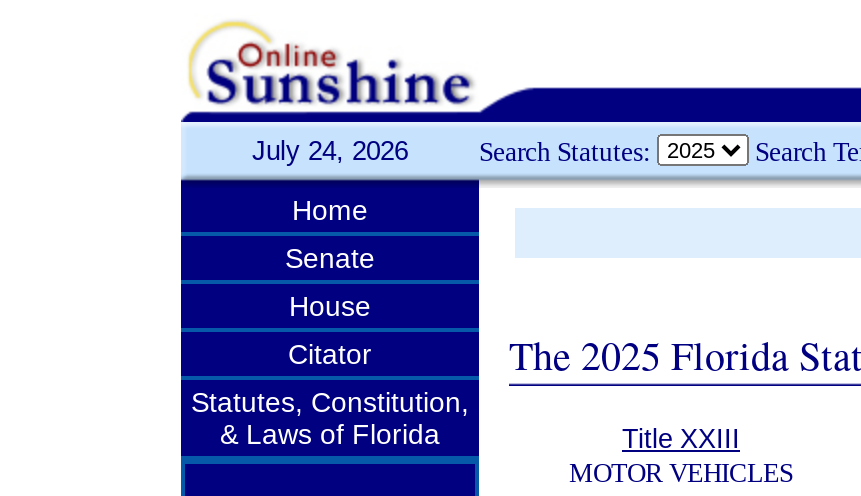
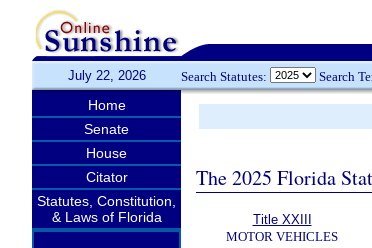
[252,136,408,166] July 24, 2026 -> [67,68,145,83] July 22, 2026

